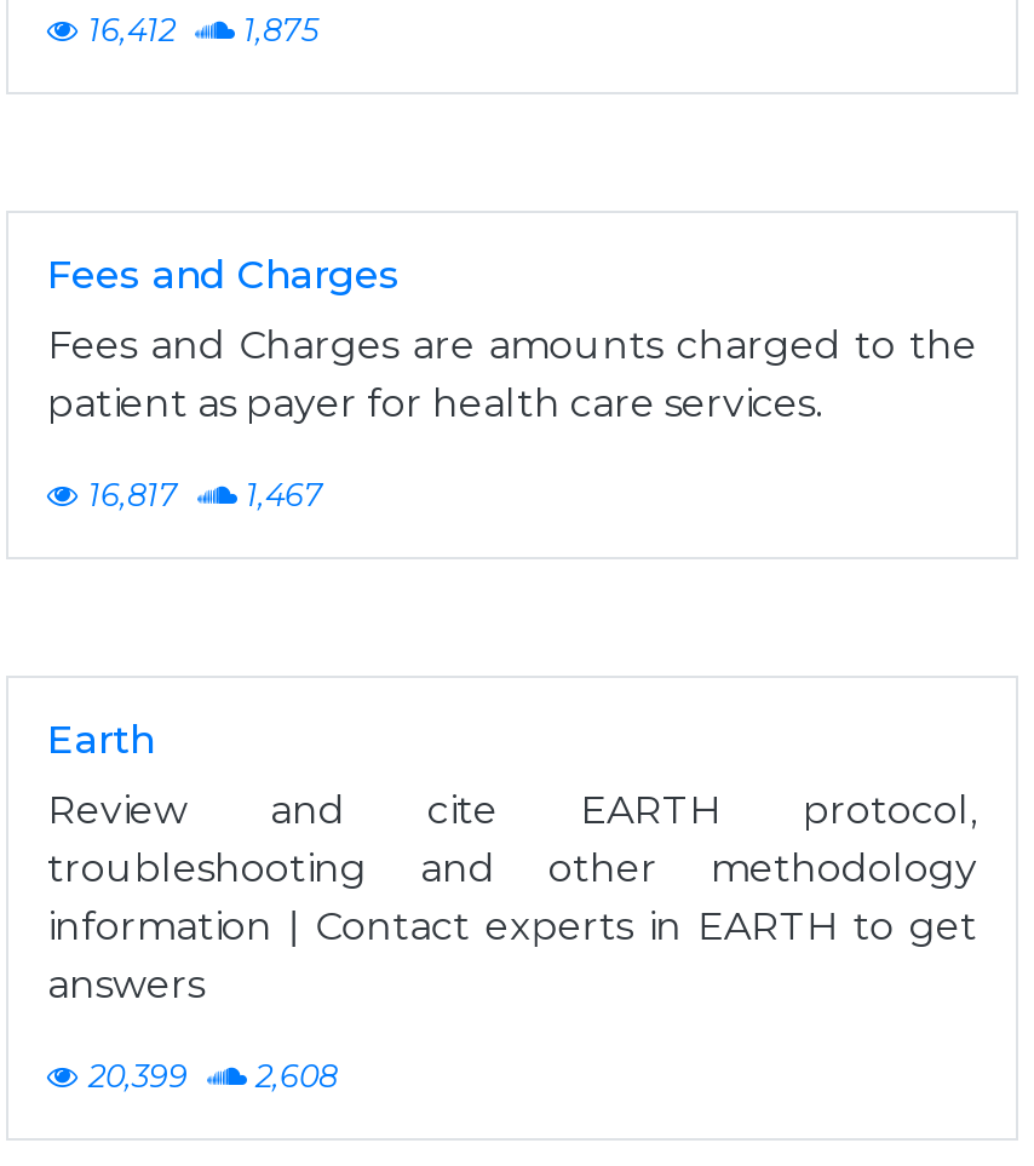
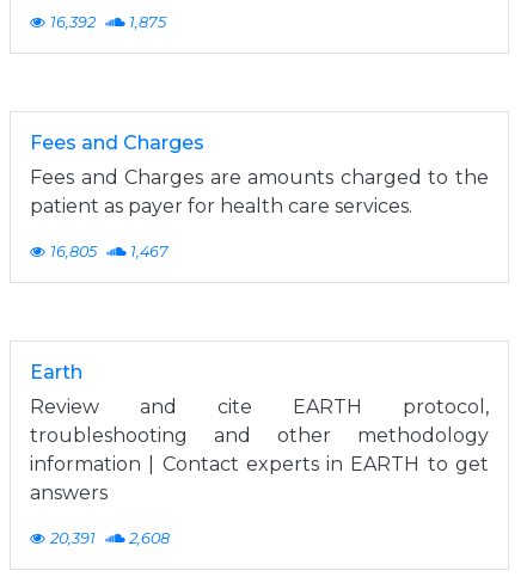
[88,11,318,48] 16,412 1,875 -> [50,13,166,31] 16,392 1,875
[88,476,323,513] 16,817 1,467 -> [50,242,168,260] 16,805 1,467
[88,1058,338,1094] 20,399 2,608 -> [50,529,170,547] 20,391 2,608

